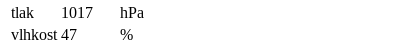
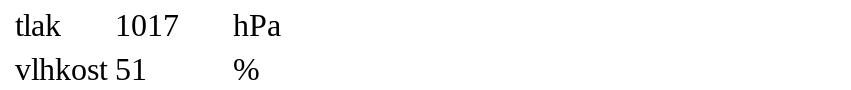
[11,26,77,43] vlhkost 47 -> [15,52,147,86] vlhkost 51

